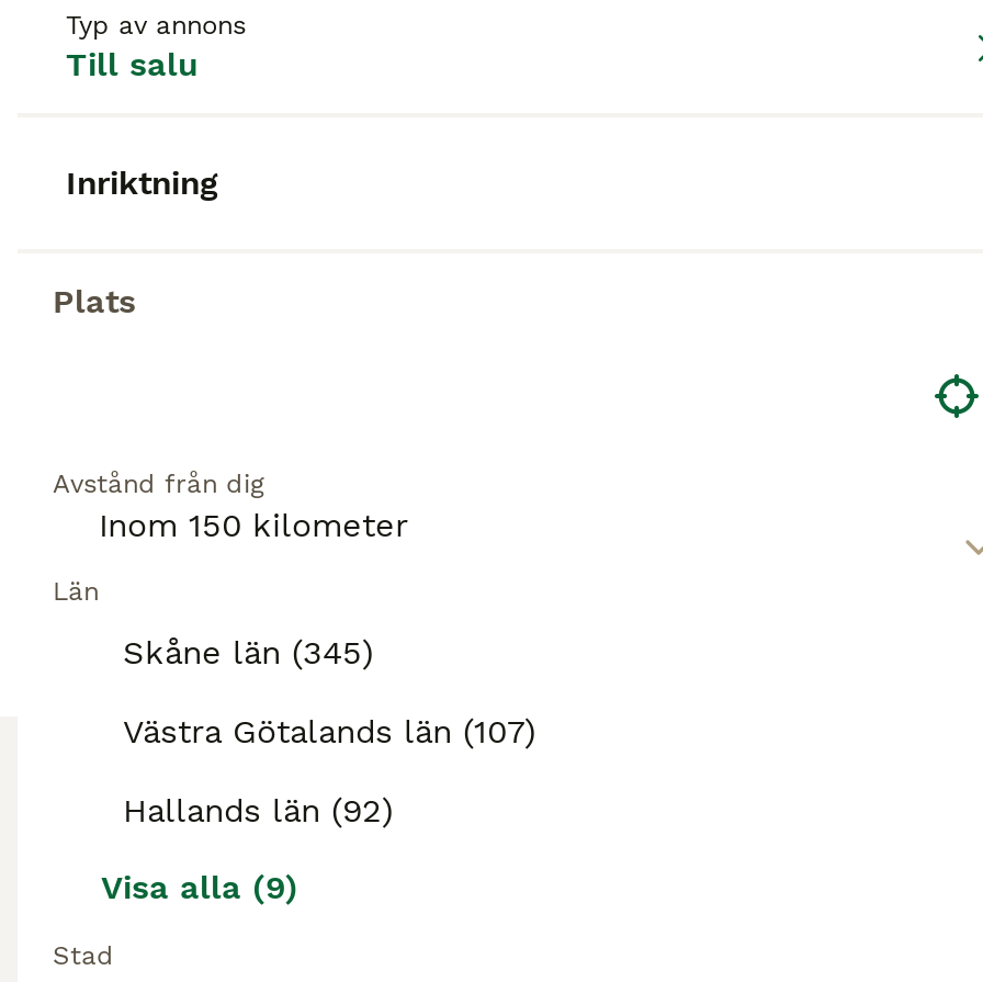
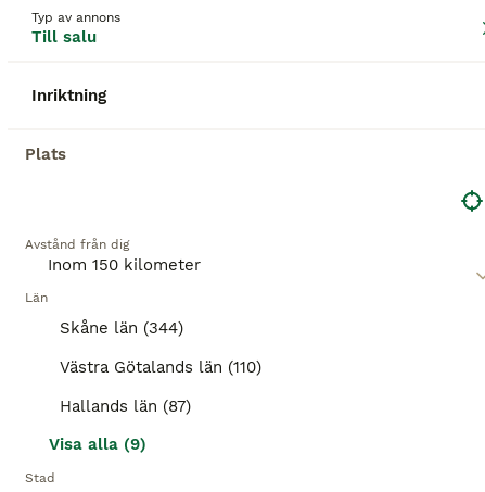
[123,633,373,673] Skåne län (345) -> [60,318,183,338] Skåne län (344)
[123,712,535,752] Västra Götalands län (107) -> [60,357,261,377] Västra Götalands län (110)
[123,791,393,831] Hallands län (92) -> [60,396,191,416] Hallands län (87)

